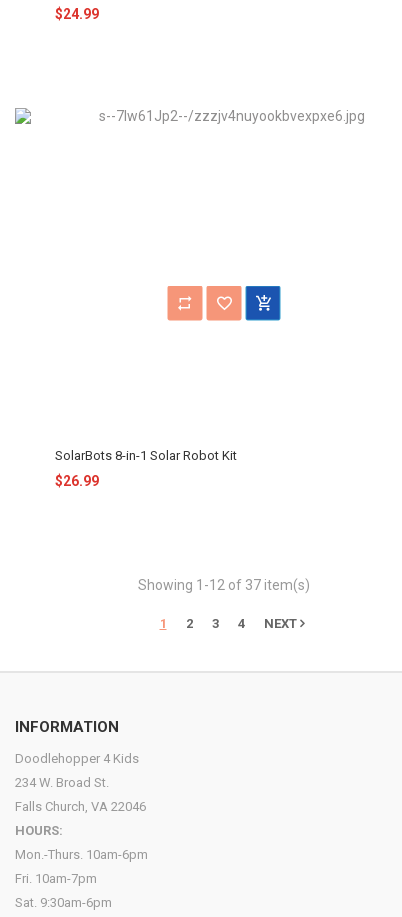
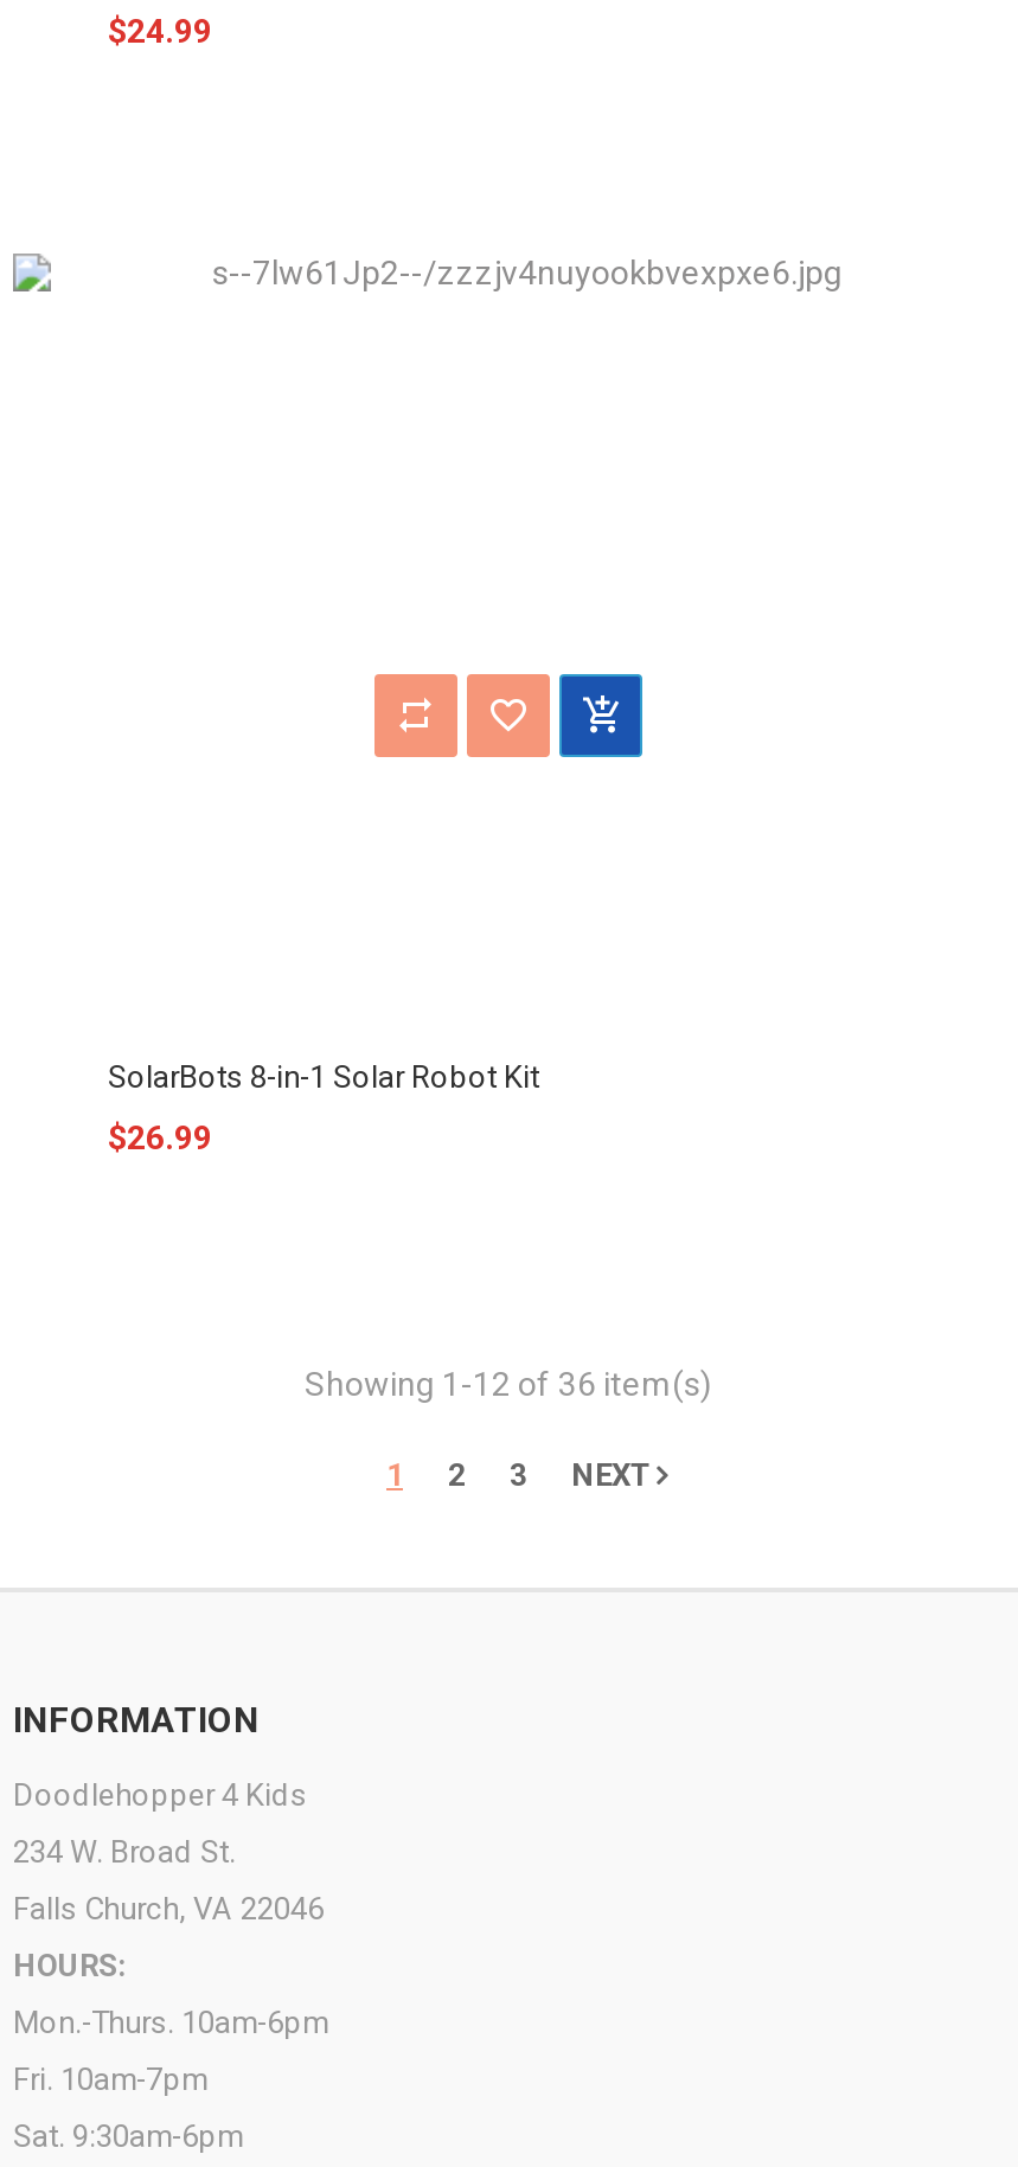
[138,577,310,593] Showing 1-12 of 37 item(s) -> [305,1365,712,1403] Showing 1-12 of 36 item(s)
[237,616,244,631] 4 -> none

